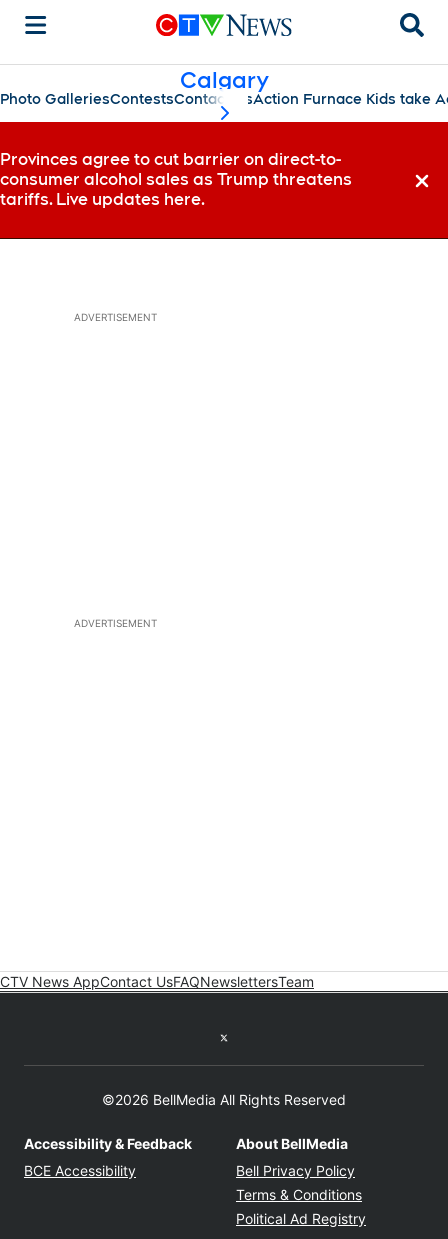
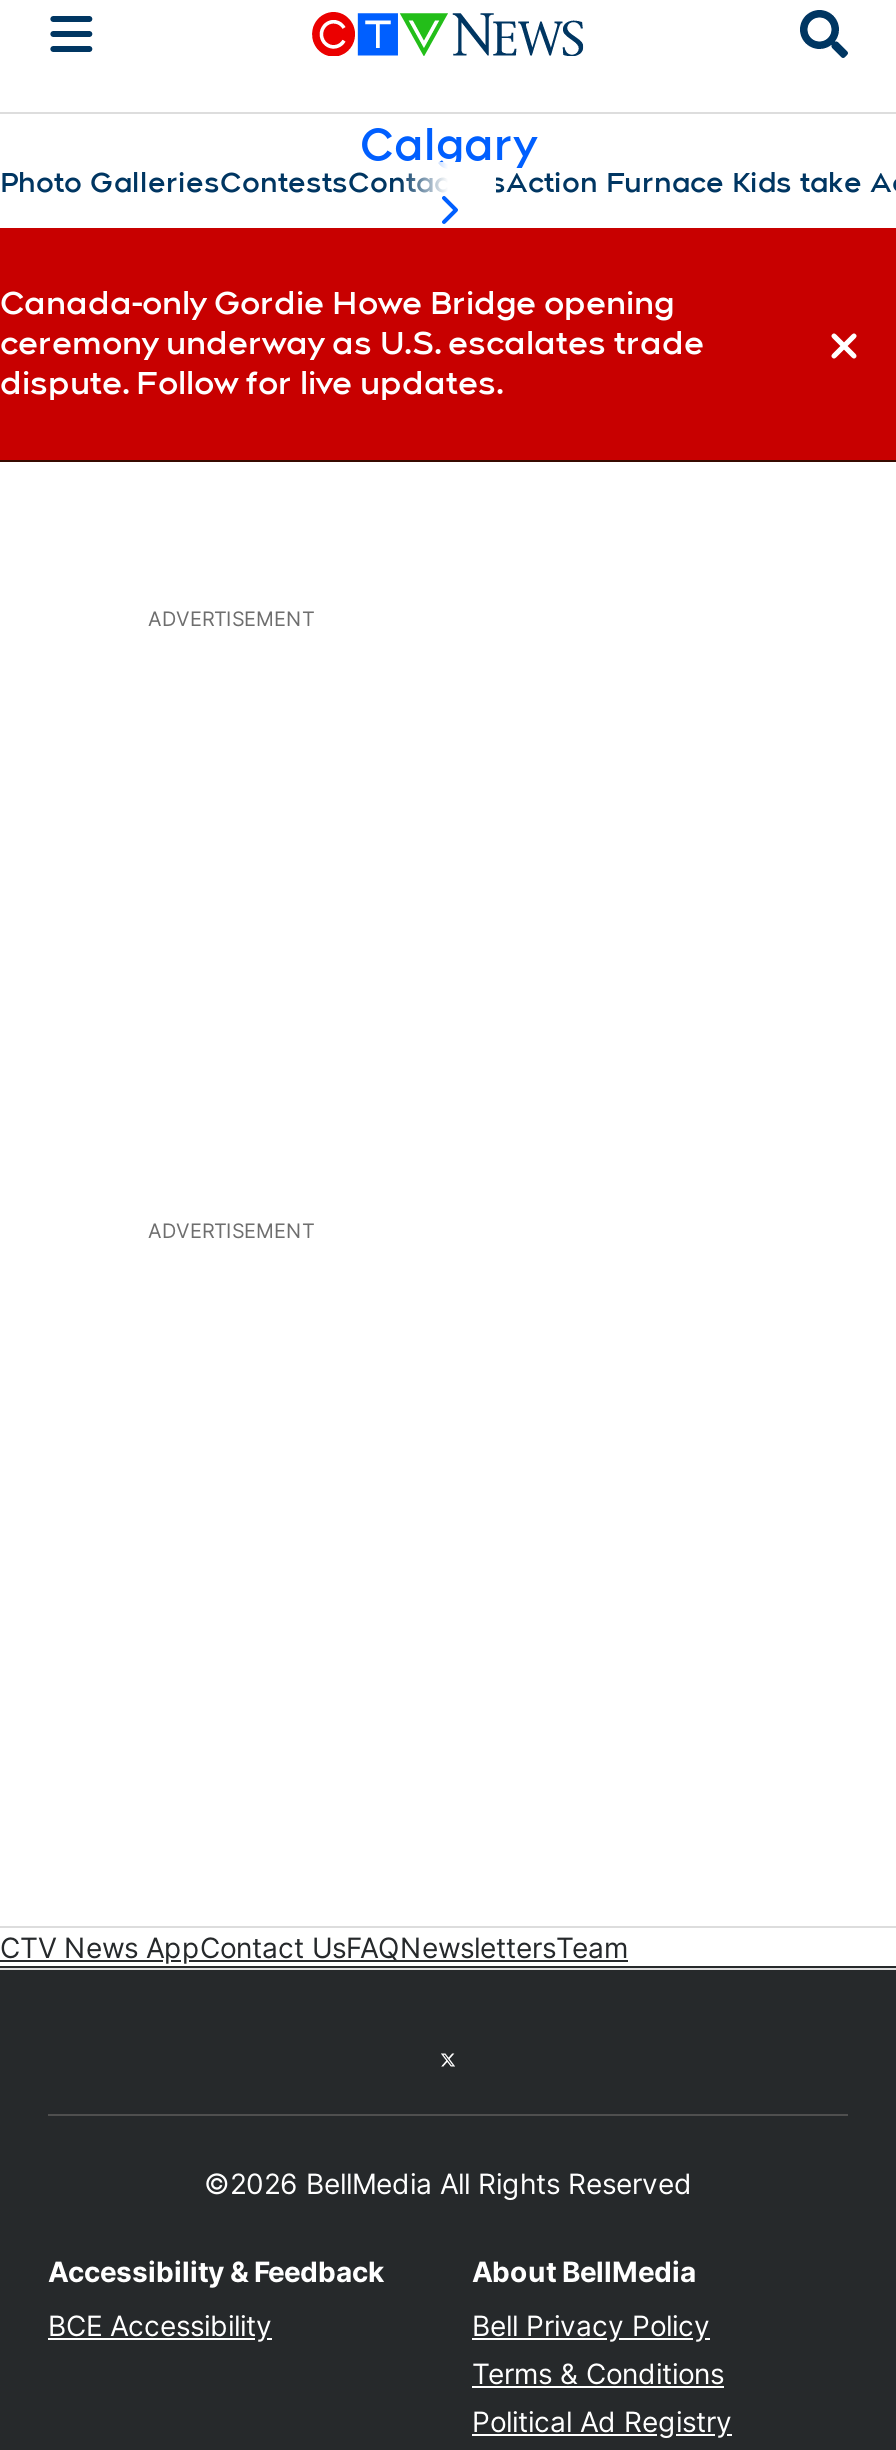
[0,150,352,209] Provinces agree to cut barrier on direct-to- | consumer alcohol sales as Trump threatens | tariffs. Live updates here. -> [0,284,704,402] Canada-only Gordie Howe Bridge opening | ceremony underway as U.S. escalates trade | dispute. Follow for live updates.

